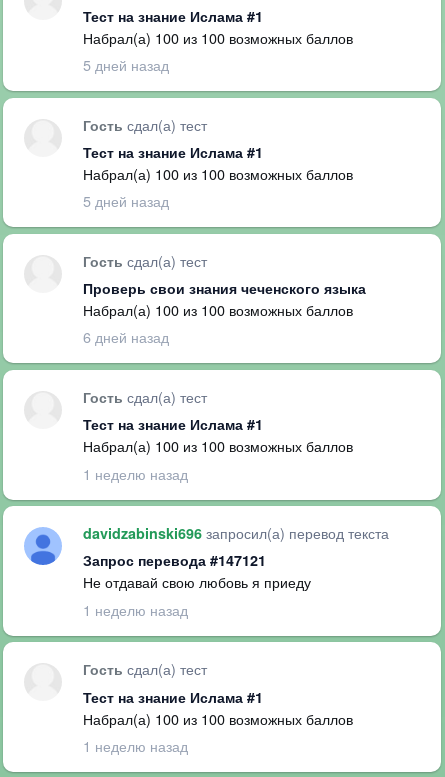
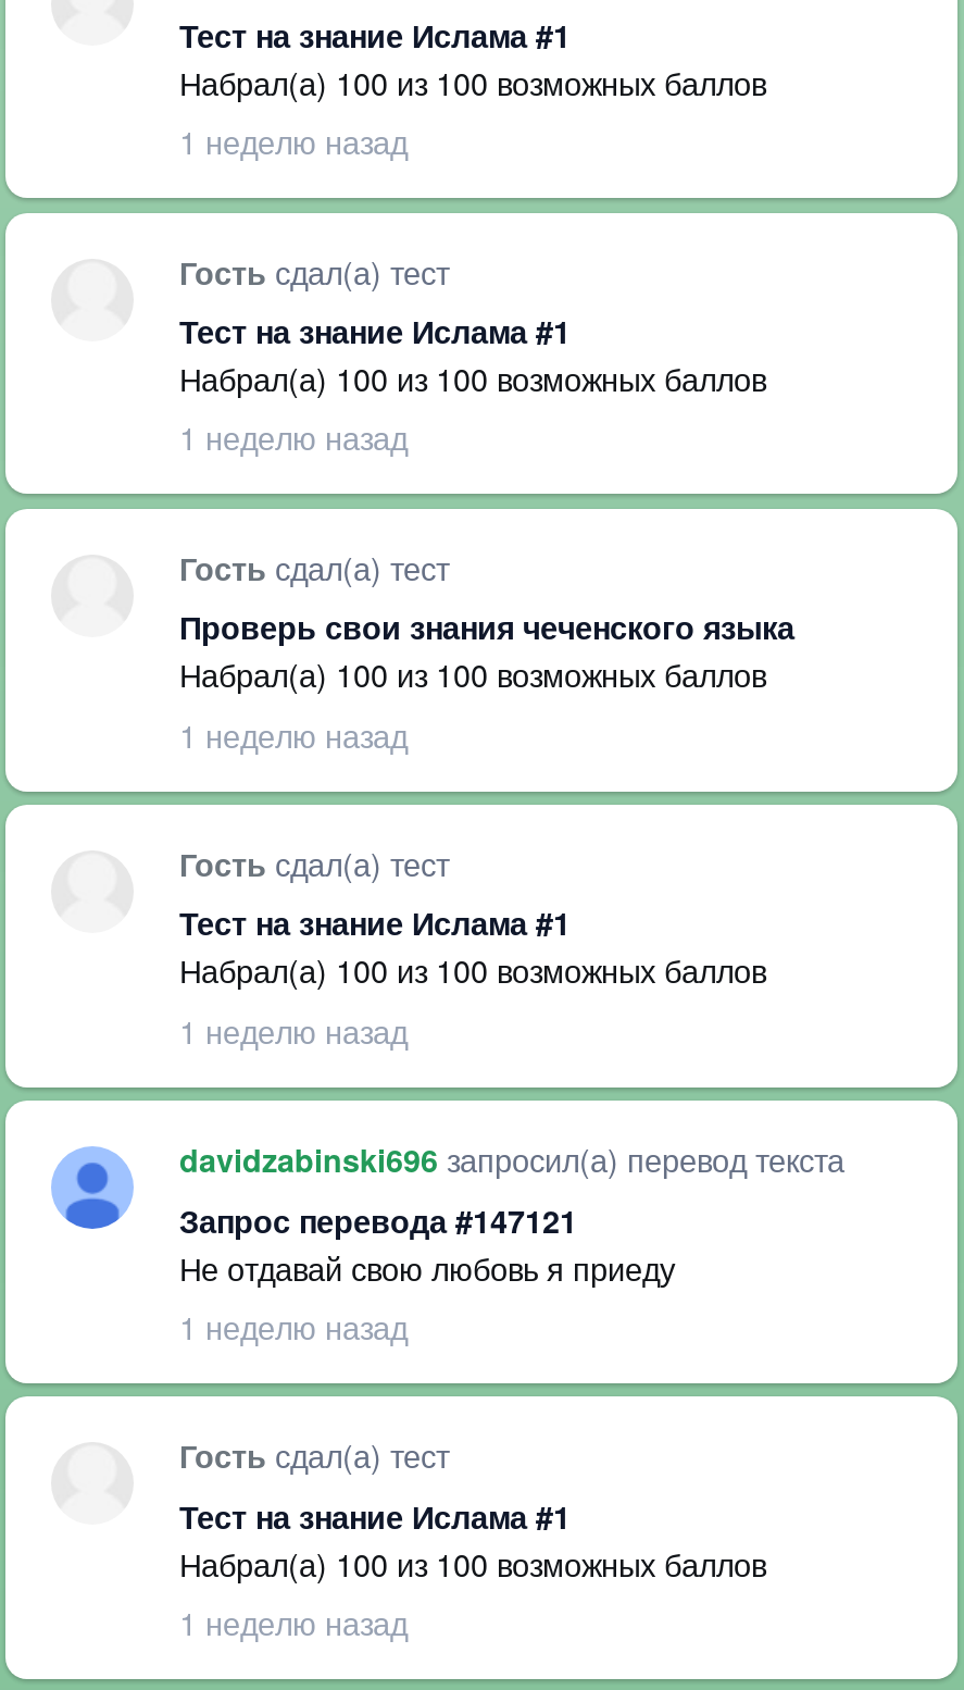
[83,54,169,75] 5 дней назад -> [179,118,408,163] 1 неделю назад
[83,190,169,211] 5 дней назад -> [179,414,408,460] 1 неделю назад
[83,326,169,347] 6 дней назад -> [179,710,408,756] 1 неделю назад

